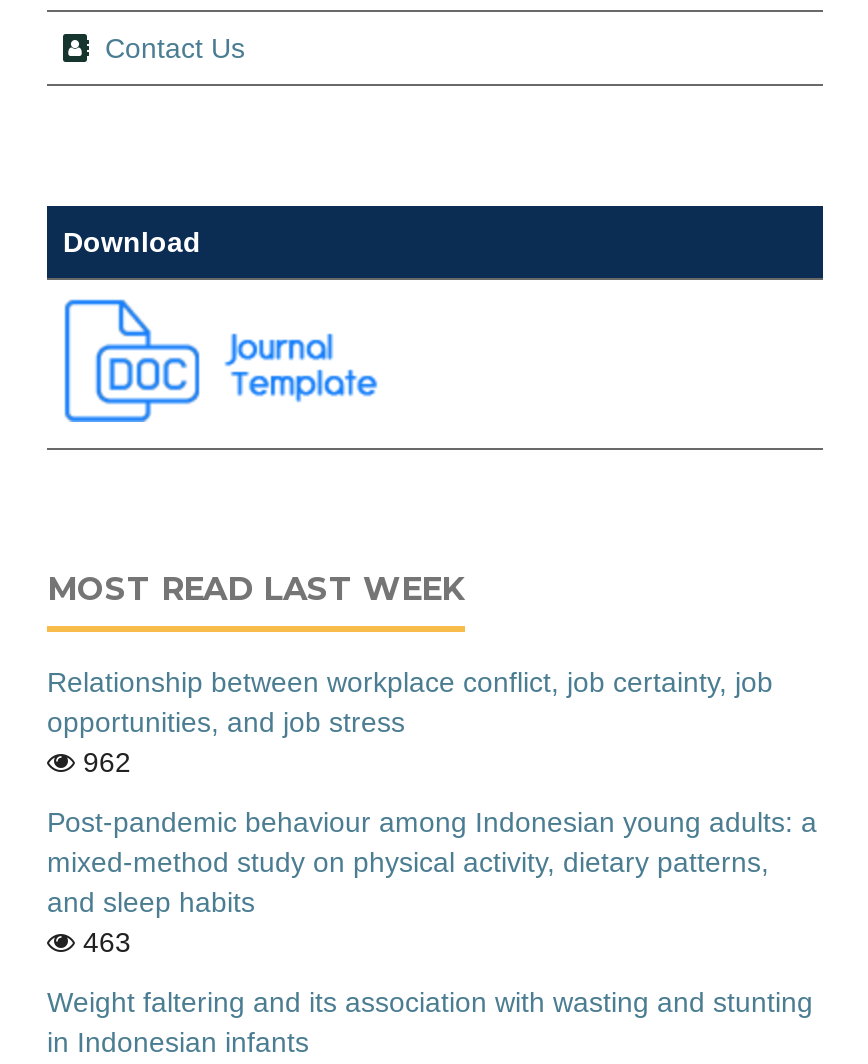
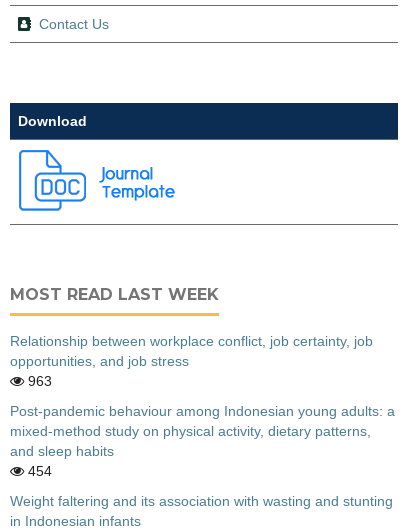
[75,746,131,778] 962 -> [24,373,52,389] 963
[75,926,131,958] 463 -> [24,463,52,479] 454

